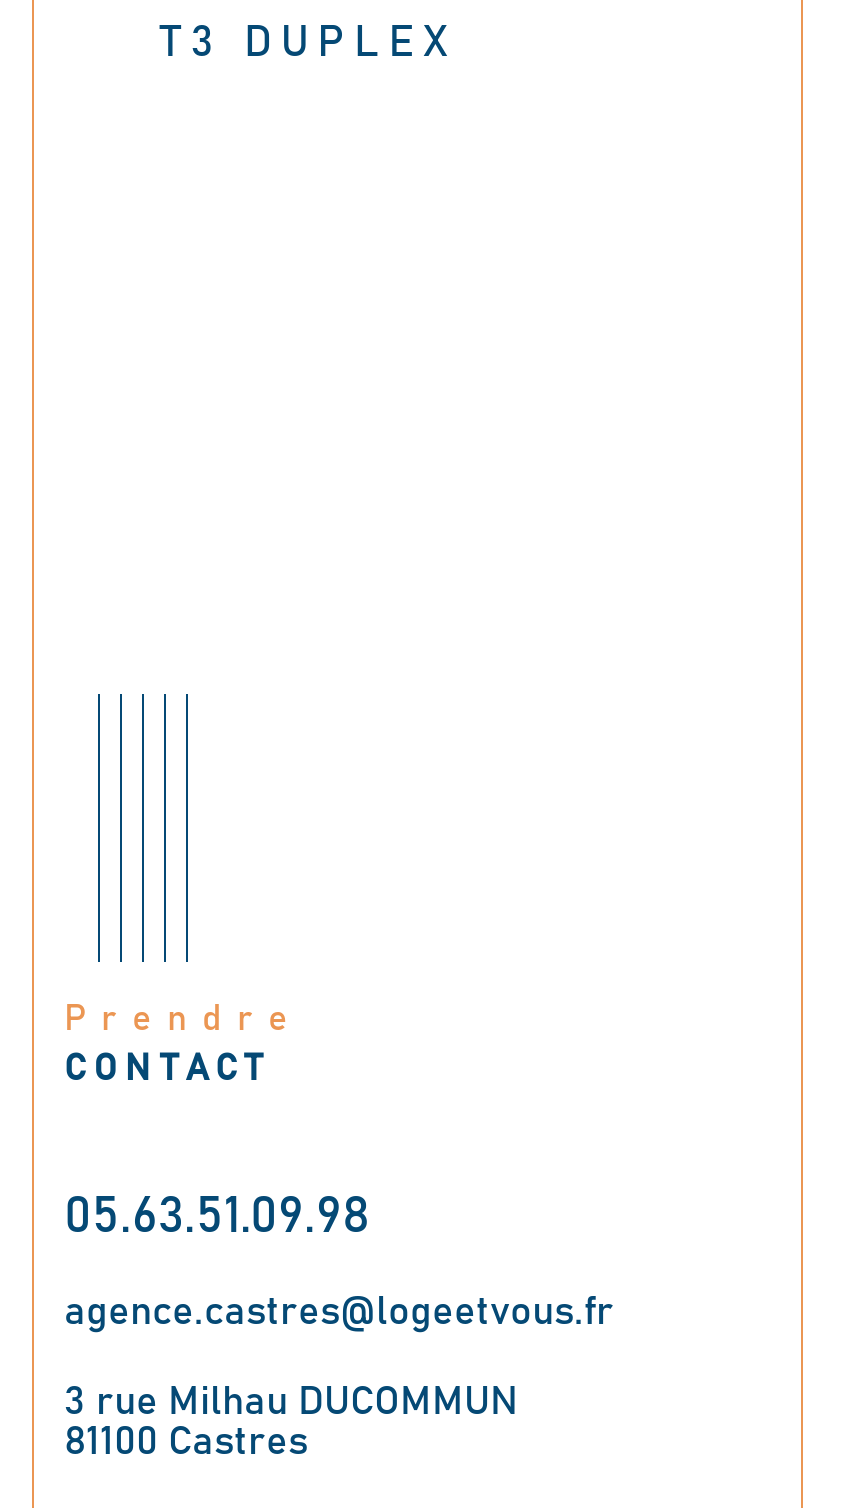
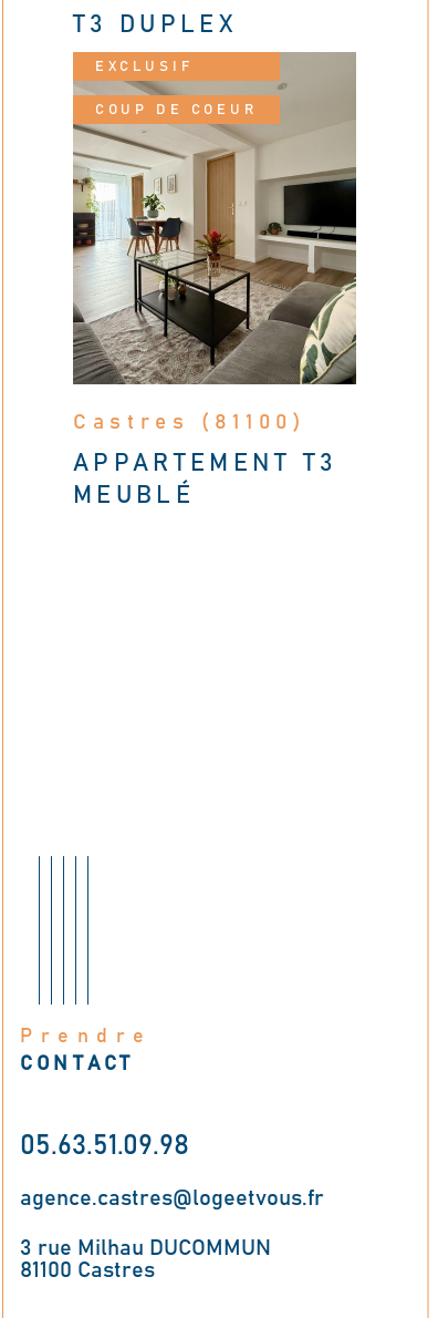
none -> [72,51,357,385] [image] | EXCLUSIF | COUP DE COEUR
none -> [73,412,338,507] Castres (81100) | APPARTEMENT T3 | MEUBLÉ

